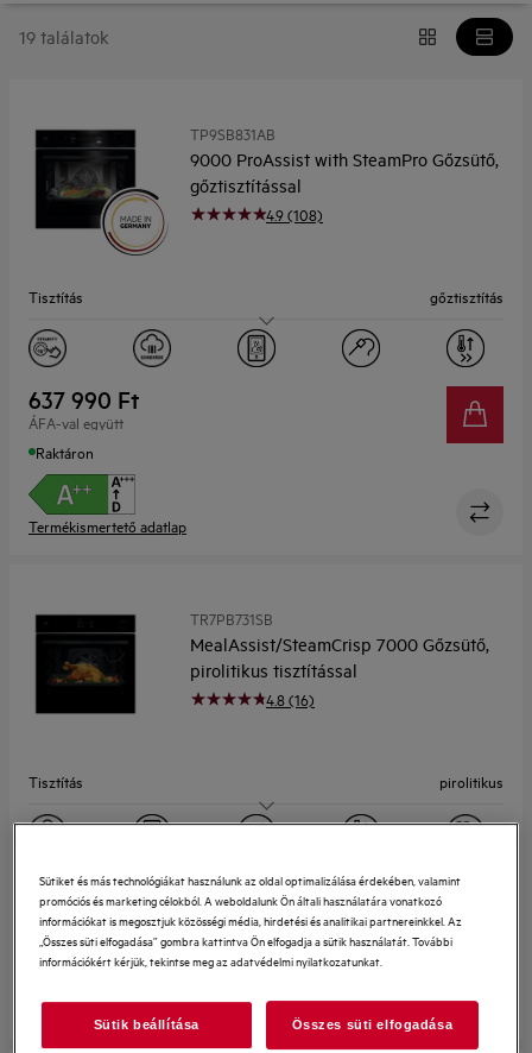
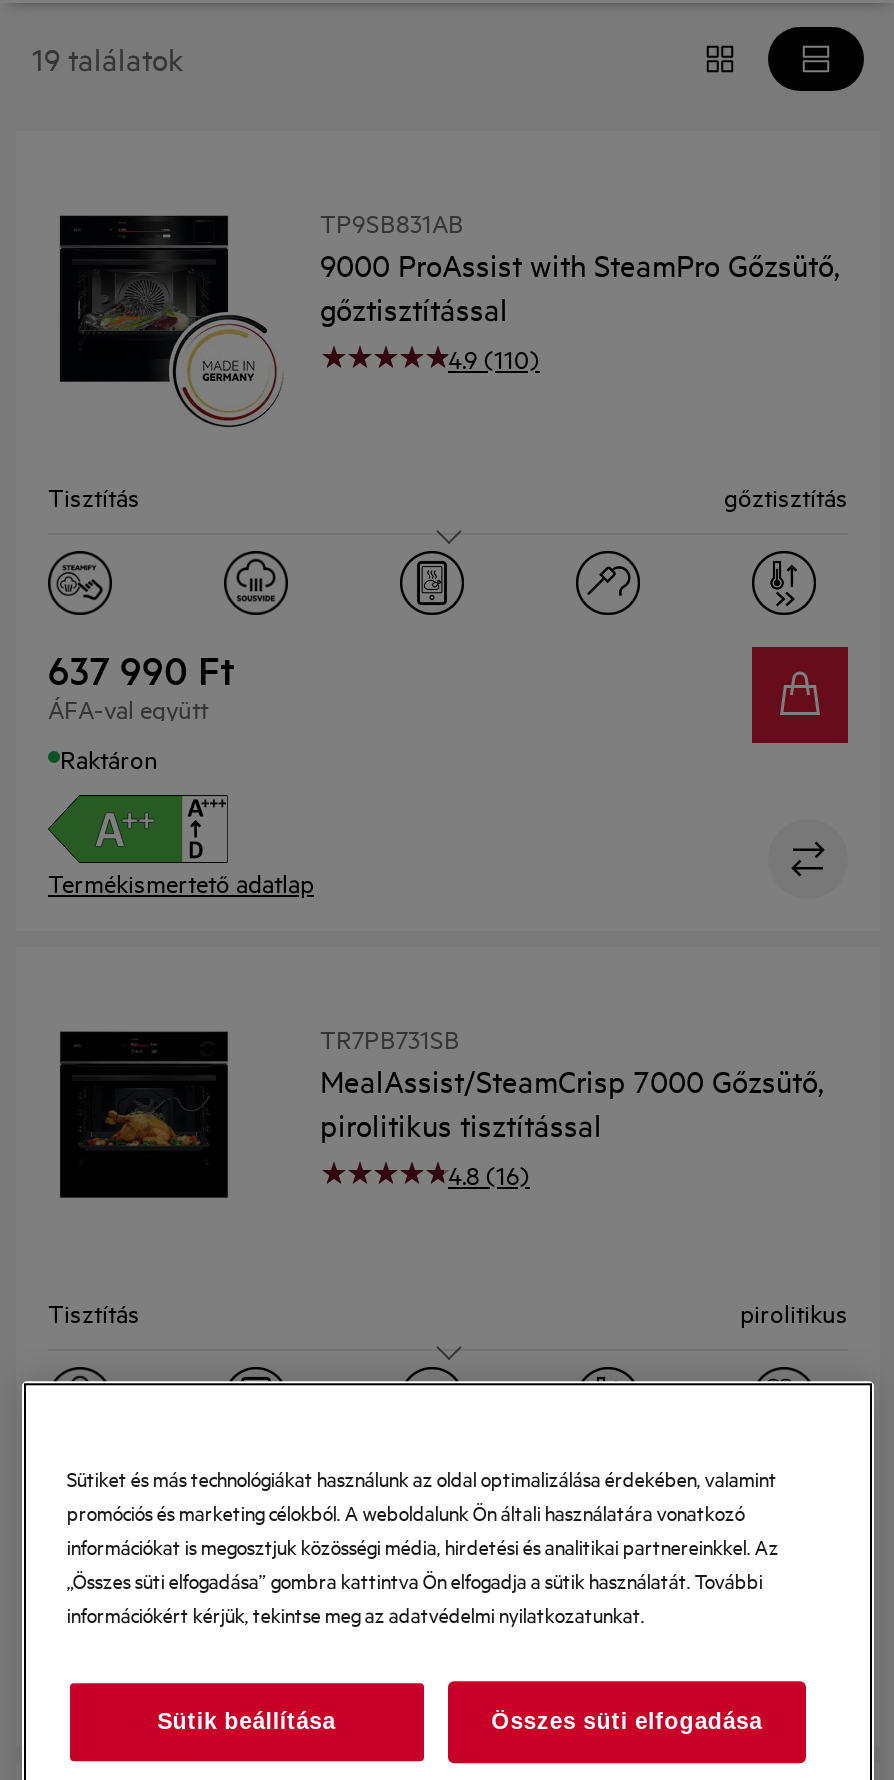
[266,203,323,225] 4.9 (108) -> [448,339,540,375] 4.9 (110)

